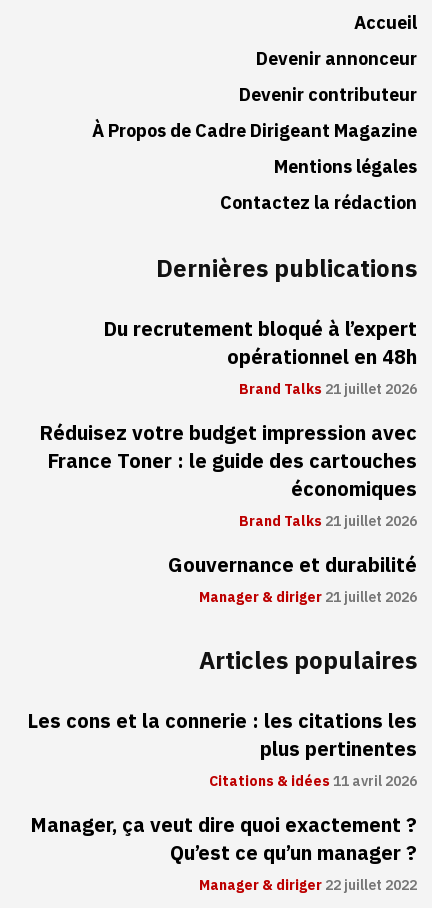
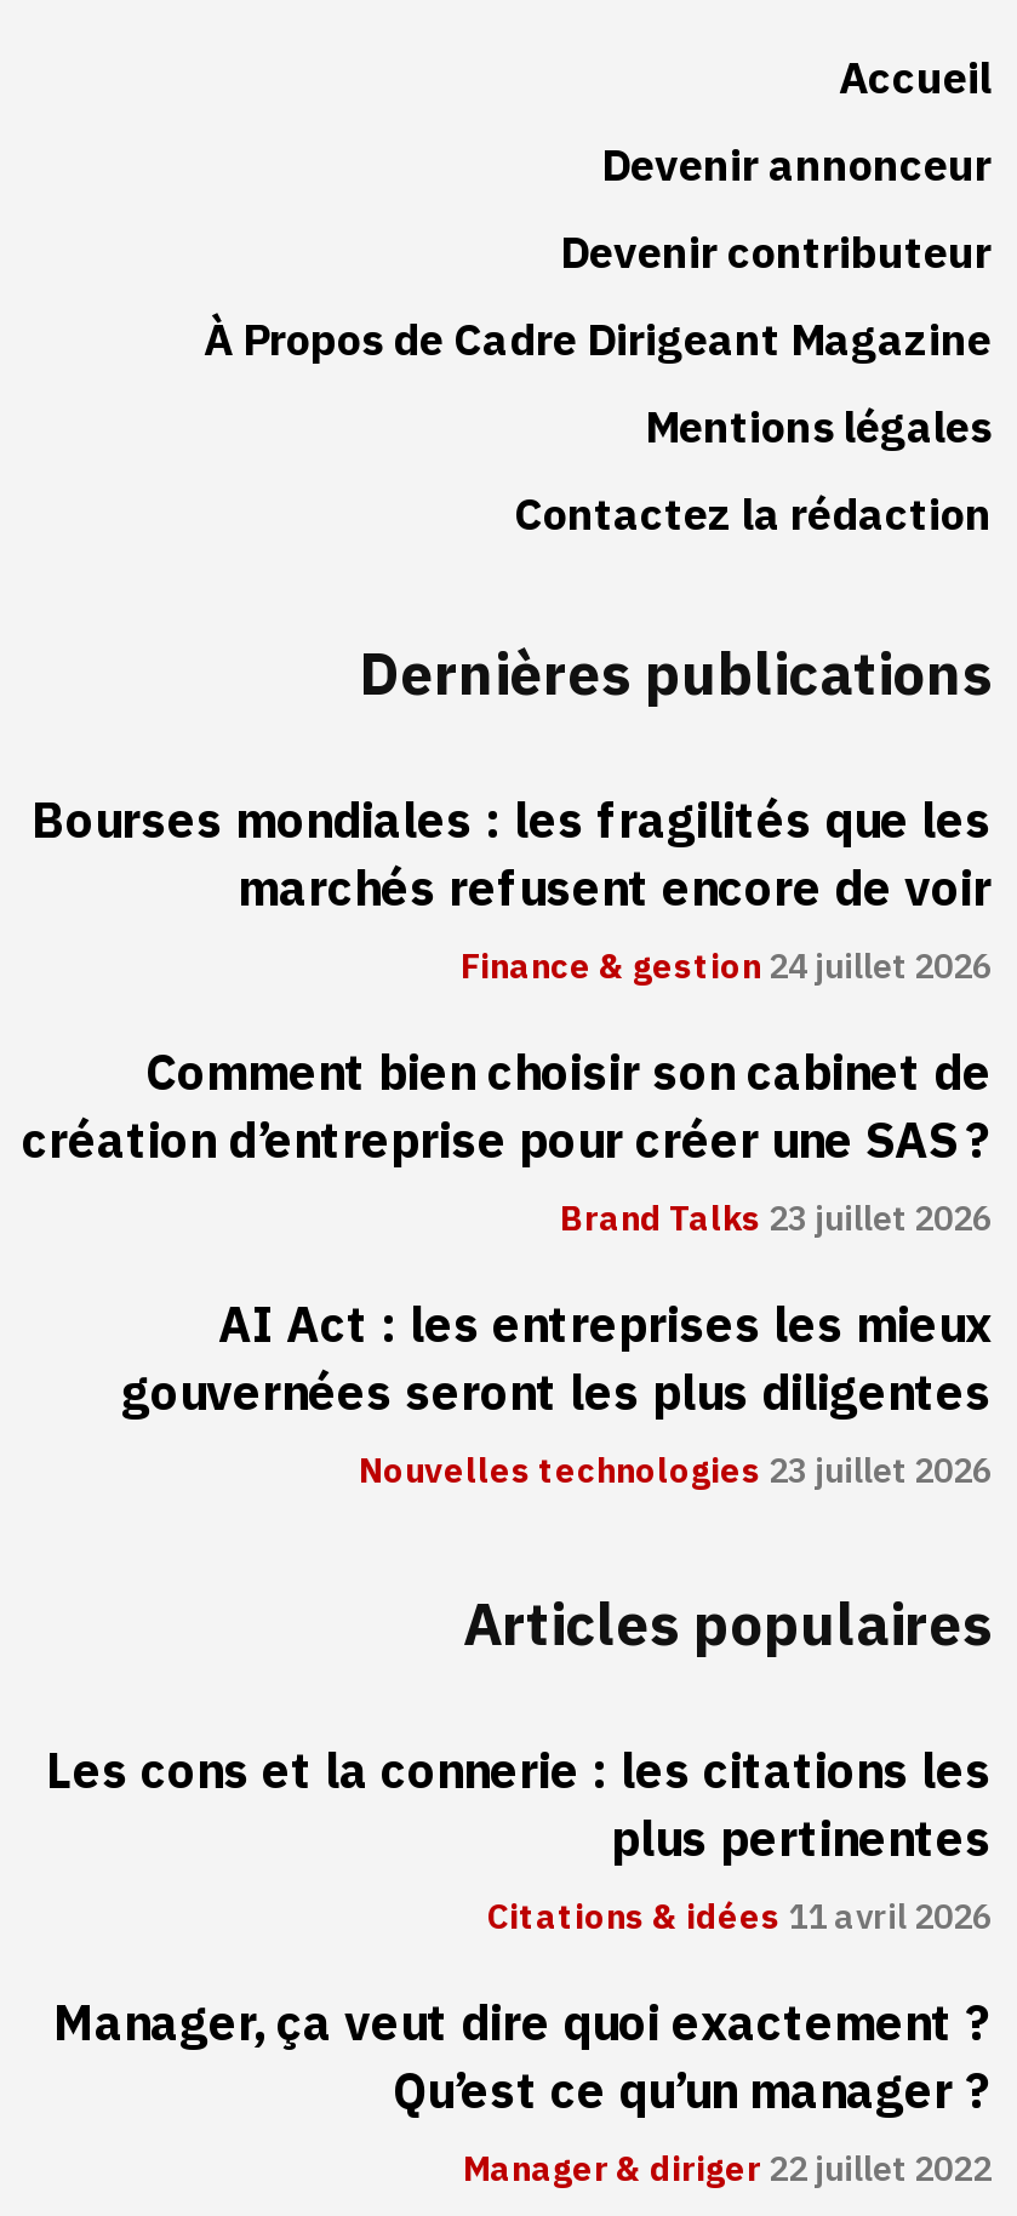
[103,314,417,400] Du recrutement bloqué à l’expert | opérationnel en 48h | Brand Talks 21 juillet 2026 -> [32,783,992,992] Bourses mondiales : les fragilités que les | marchés refusent encore de voir | Finance & gestion 24 juillet 2026
[39,418,417,532] Réduisez votre budget impression avec | France Toner : le guide des cartouches | économiques | Brand Talks 21 juillet 2026 -> [22,1035,992,1244] Comment bien choisir son cabinet de | création d’entreprise pour créer une SAS ? | Brand Talks 23 juillet 2026
[168,550,417,608] Gouvernance et durabilité | Manager & diriger 21 juillet 2026 -> [121,1287,992,1496] AI Act : les entreprises les mieux | gouvernées seront les plus diligentes | Nouvelles technologies 23 juillet 2026

